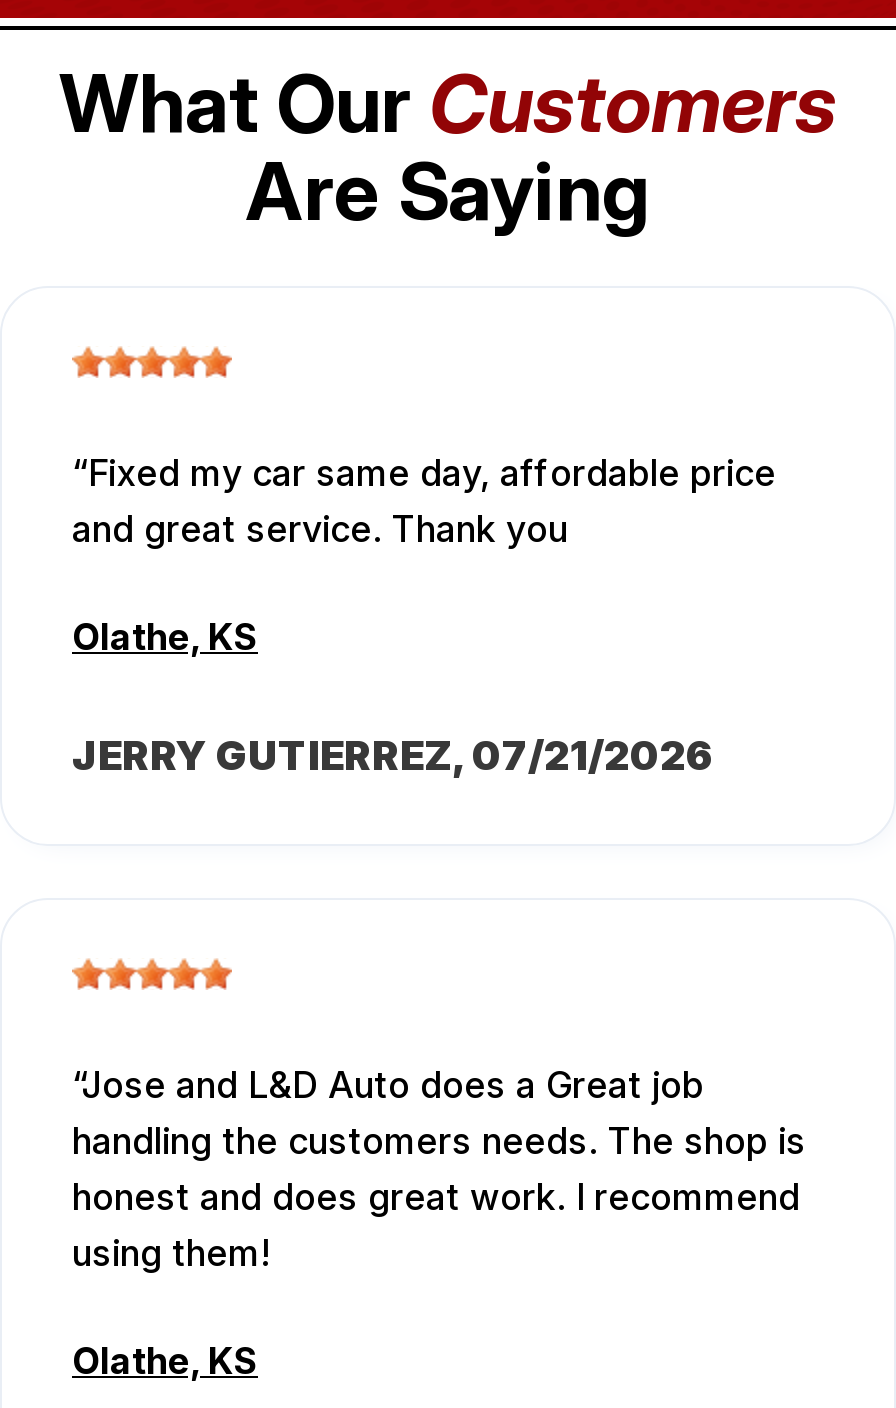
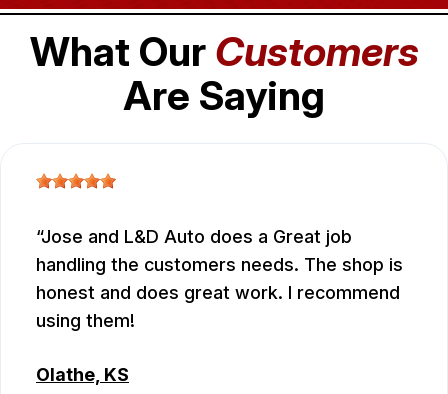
[72,452,776,780] Fixed my car same day, affordable price | and great service. Thank you | Olathe, KS | JERRY GUTIERREZ, 07/21/2026 -> none

